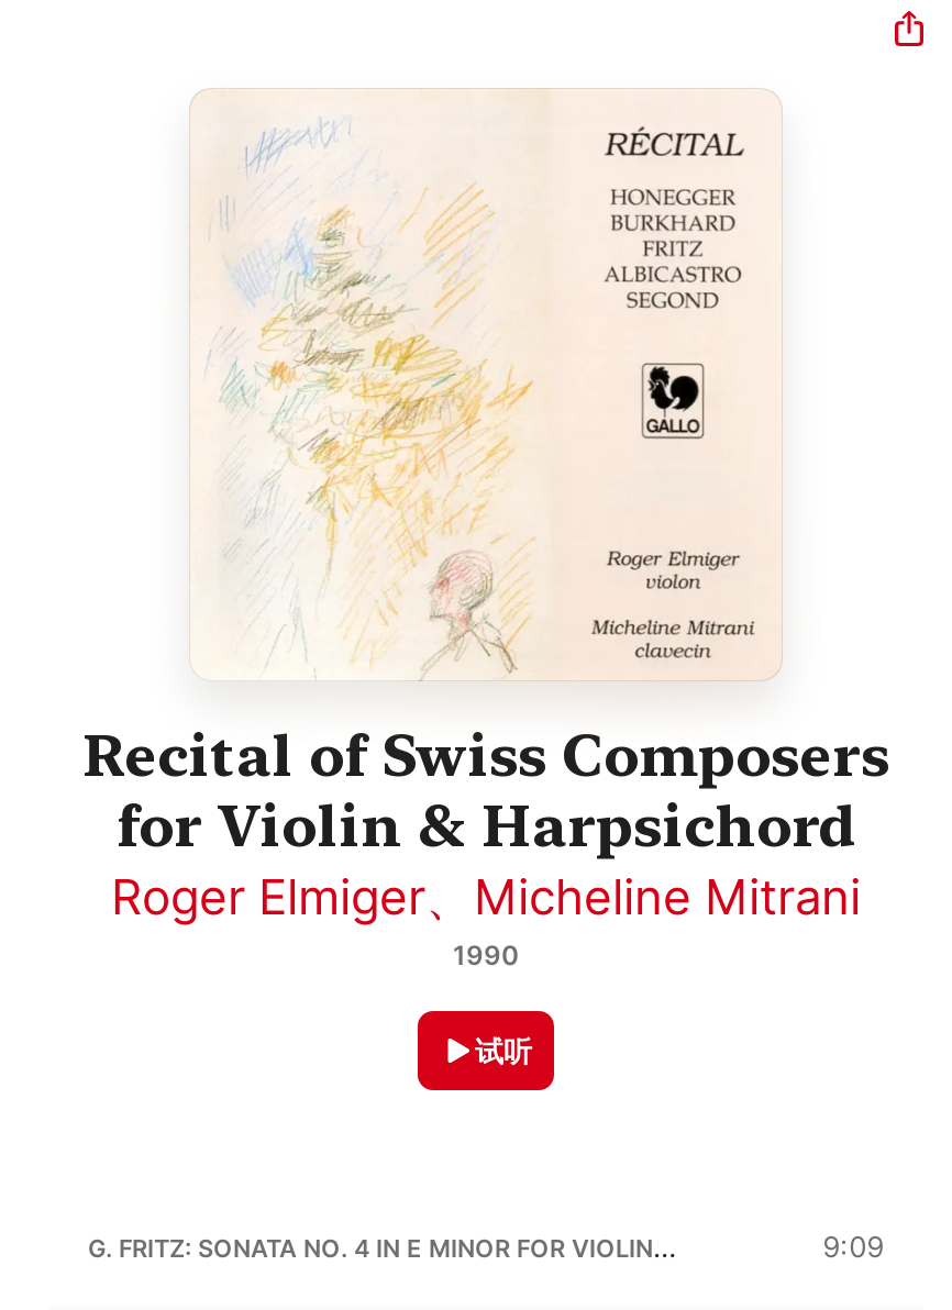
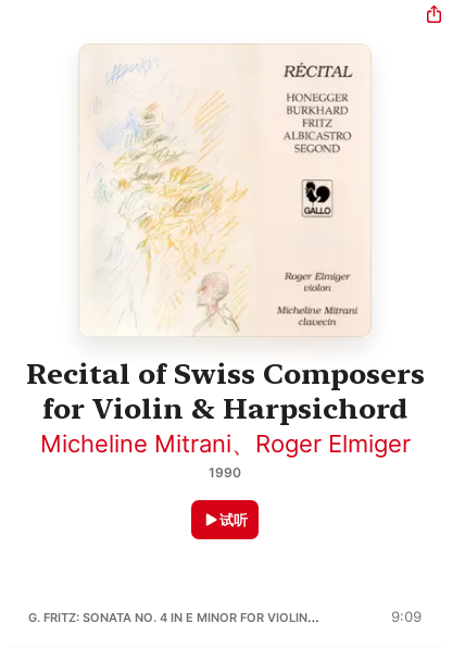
[111,869,861,926] Roger Elmiger、Micheline Mitrani -> [40,430,410,458] Micheline Mitrani、Roger Elmiger

